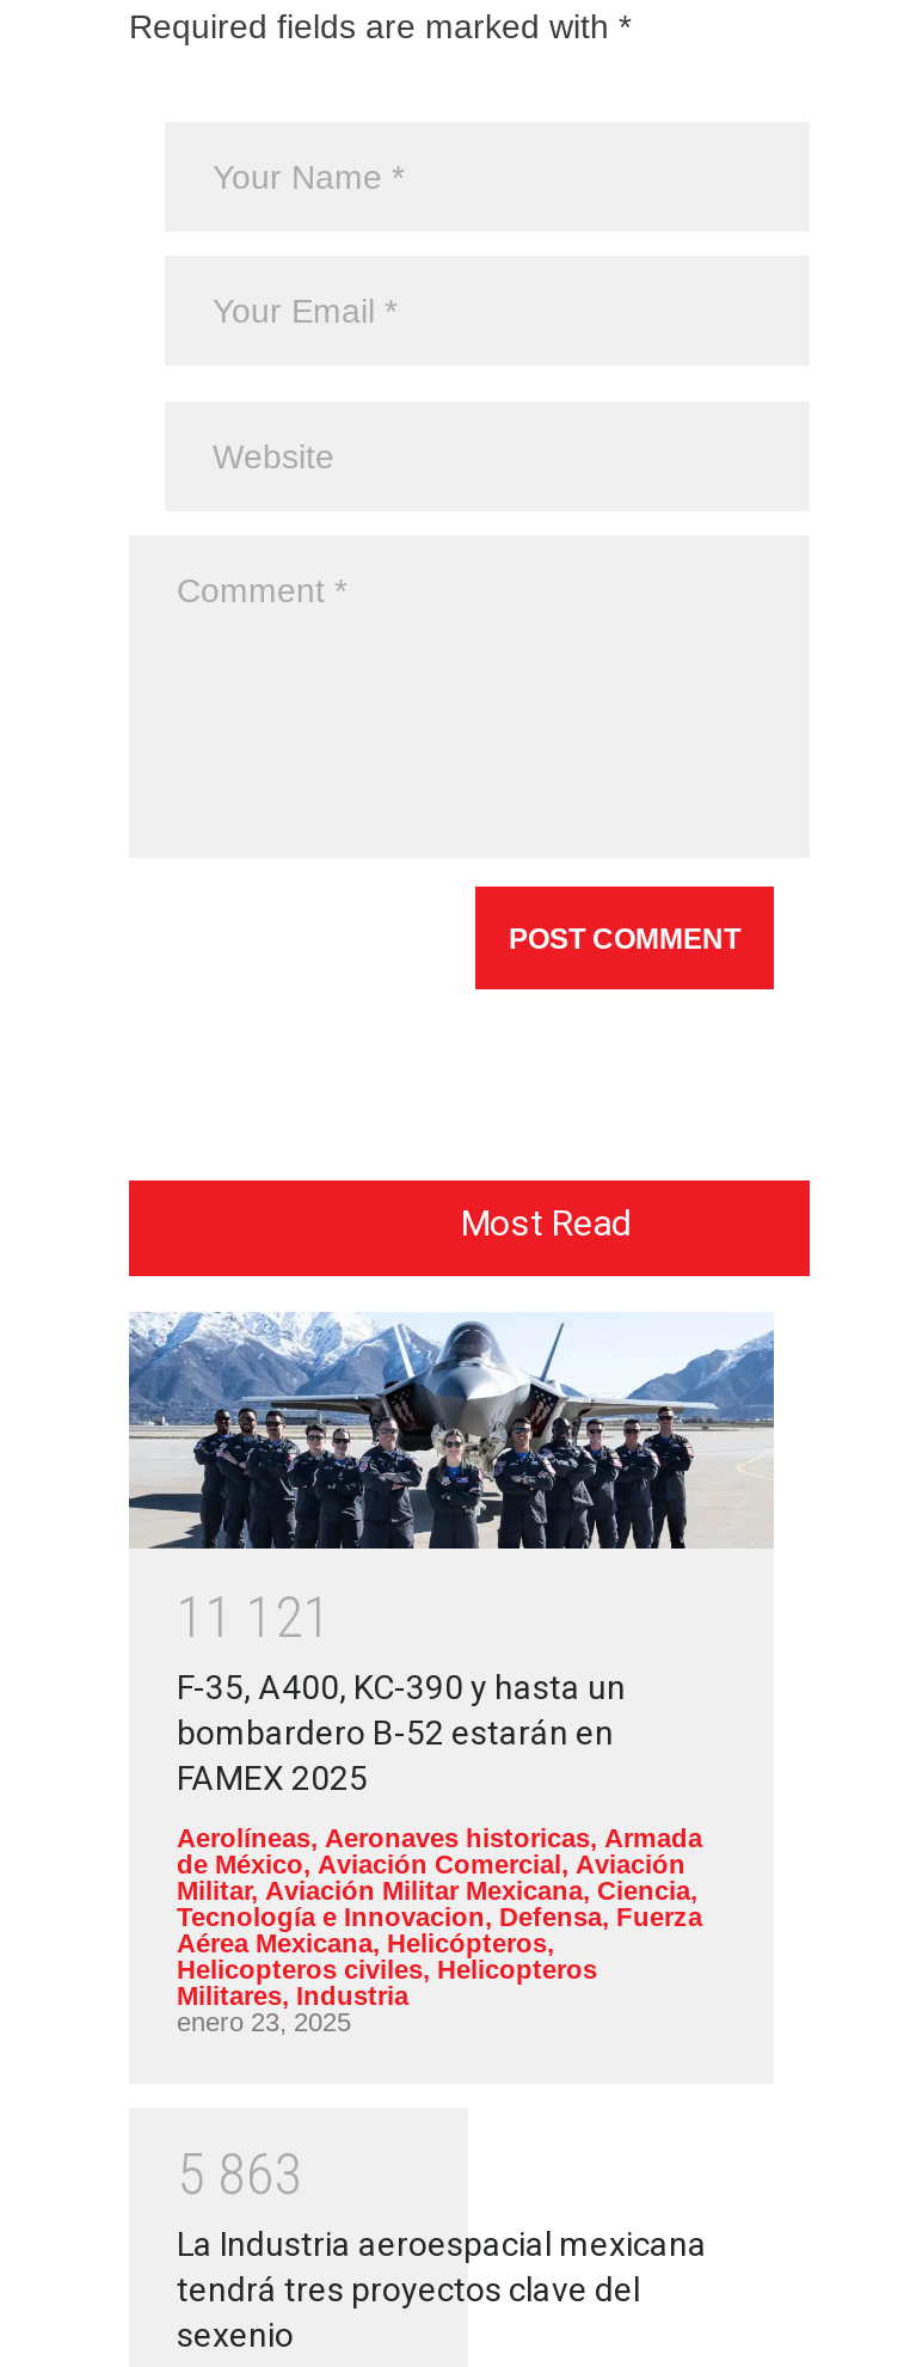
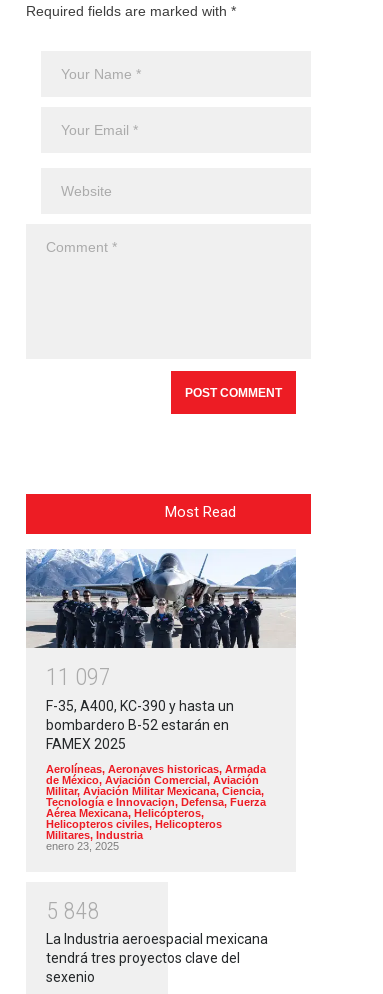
[177,1585,332,1652] 1 1 1 21 -> [46,663,111,691] 1 1 0 97
[177,2143,303,2210] 5 863 -> [46,897,99,925] 5 848

